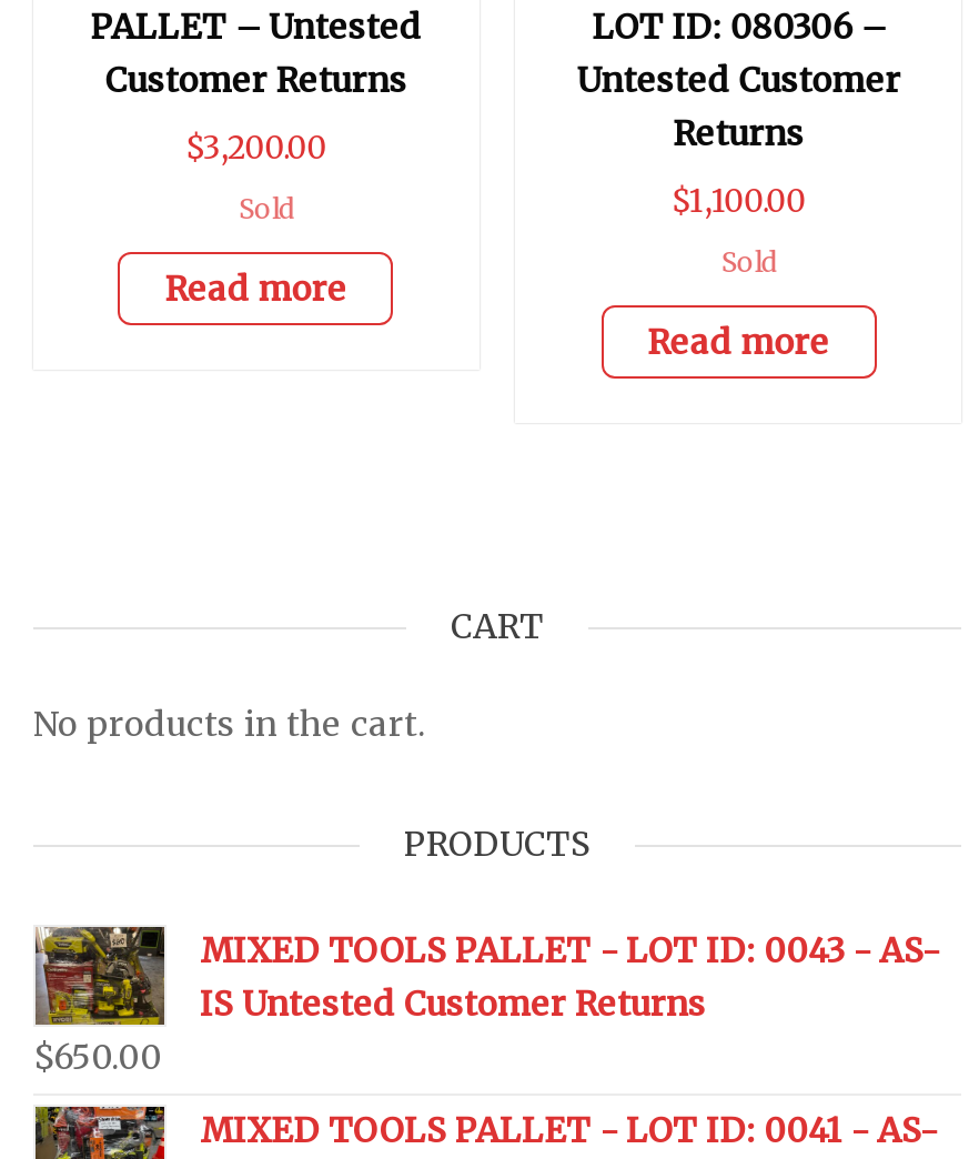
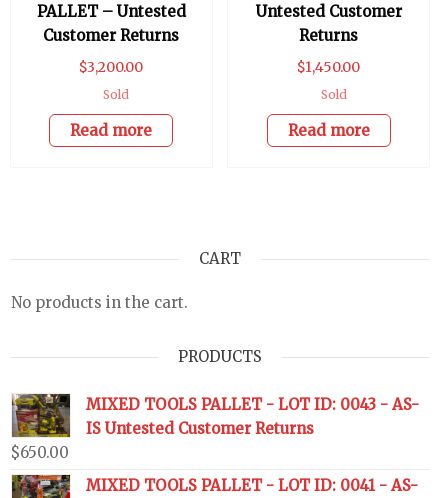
[592,5,885,48] LOT ID: 080306 – -> none
[671,182,806,222] $1,100.00 -> [297,58,360,76] $1,450.00

